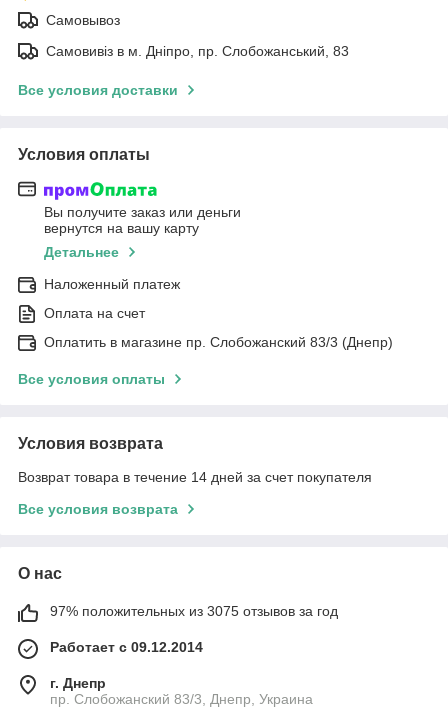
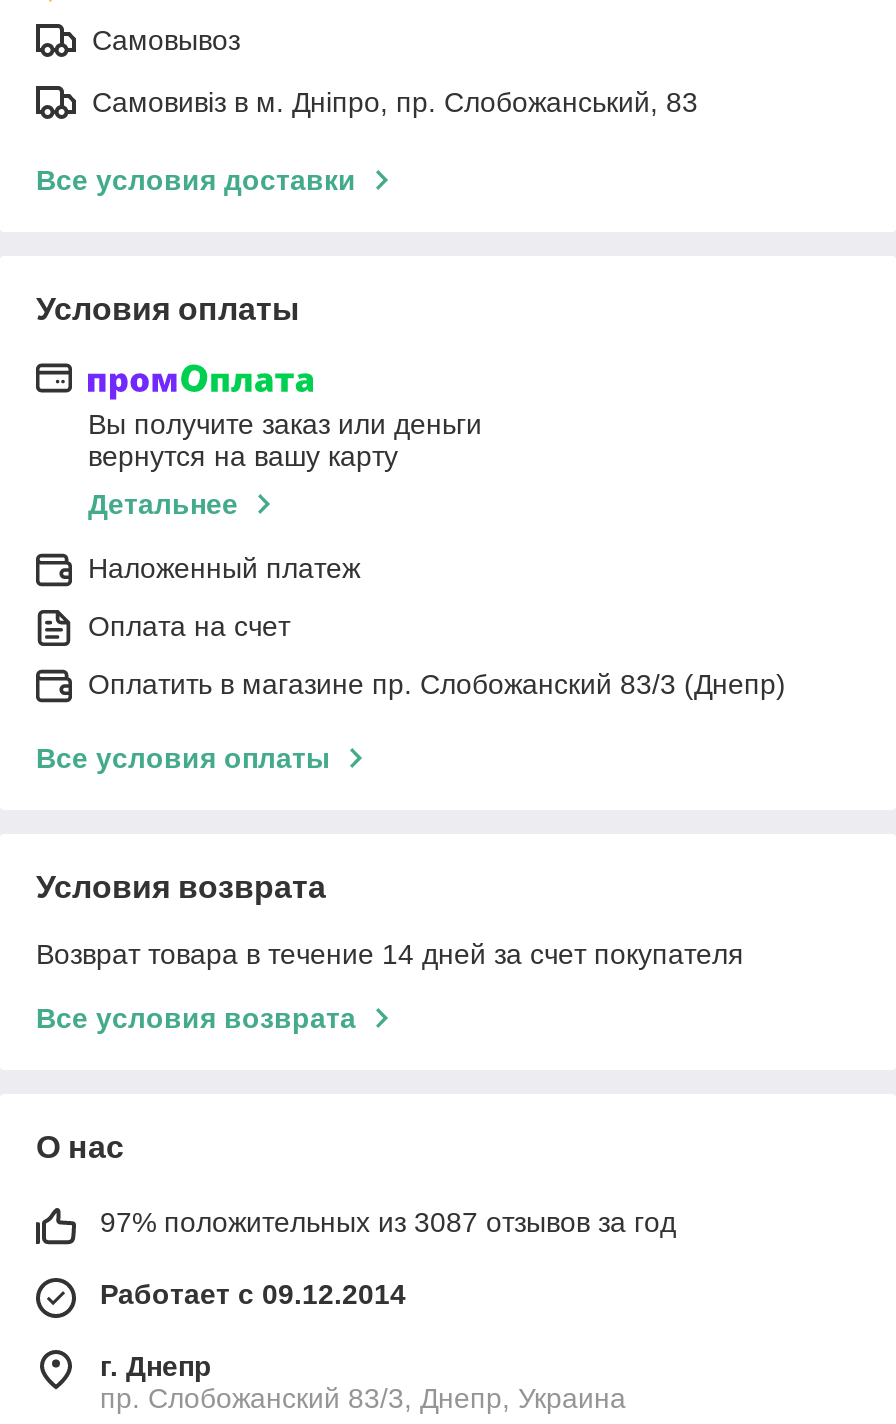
[50,603,338,619] 97% положительных из 3075 отзывов за год -> [100,1206,676,1238] 97% положительных из 3087 отзывов за год

